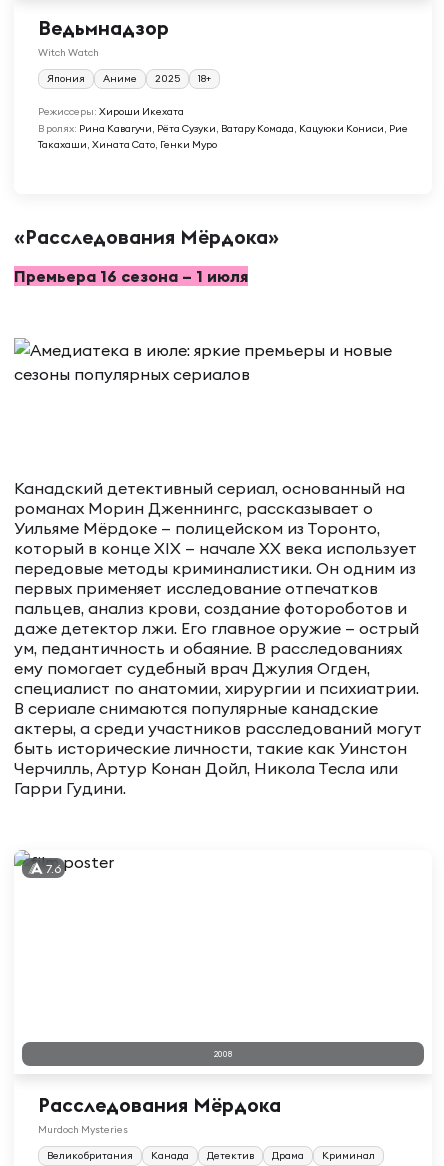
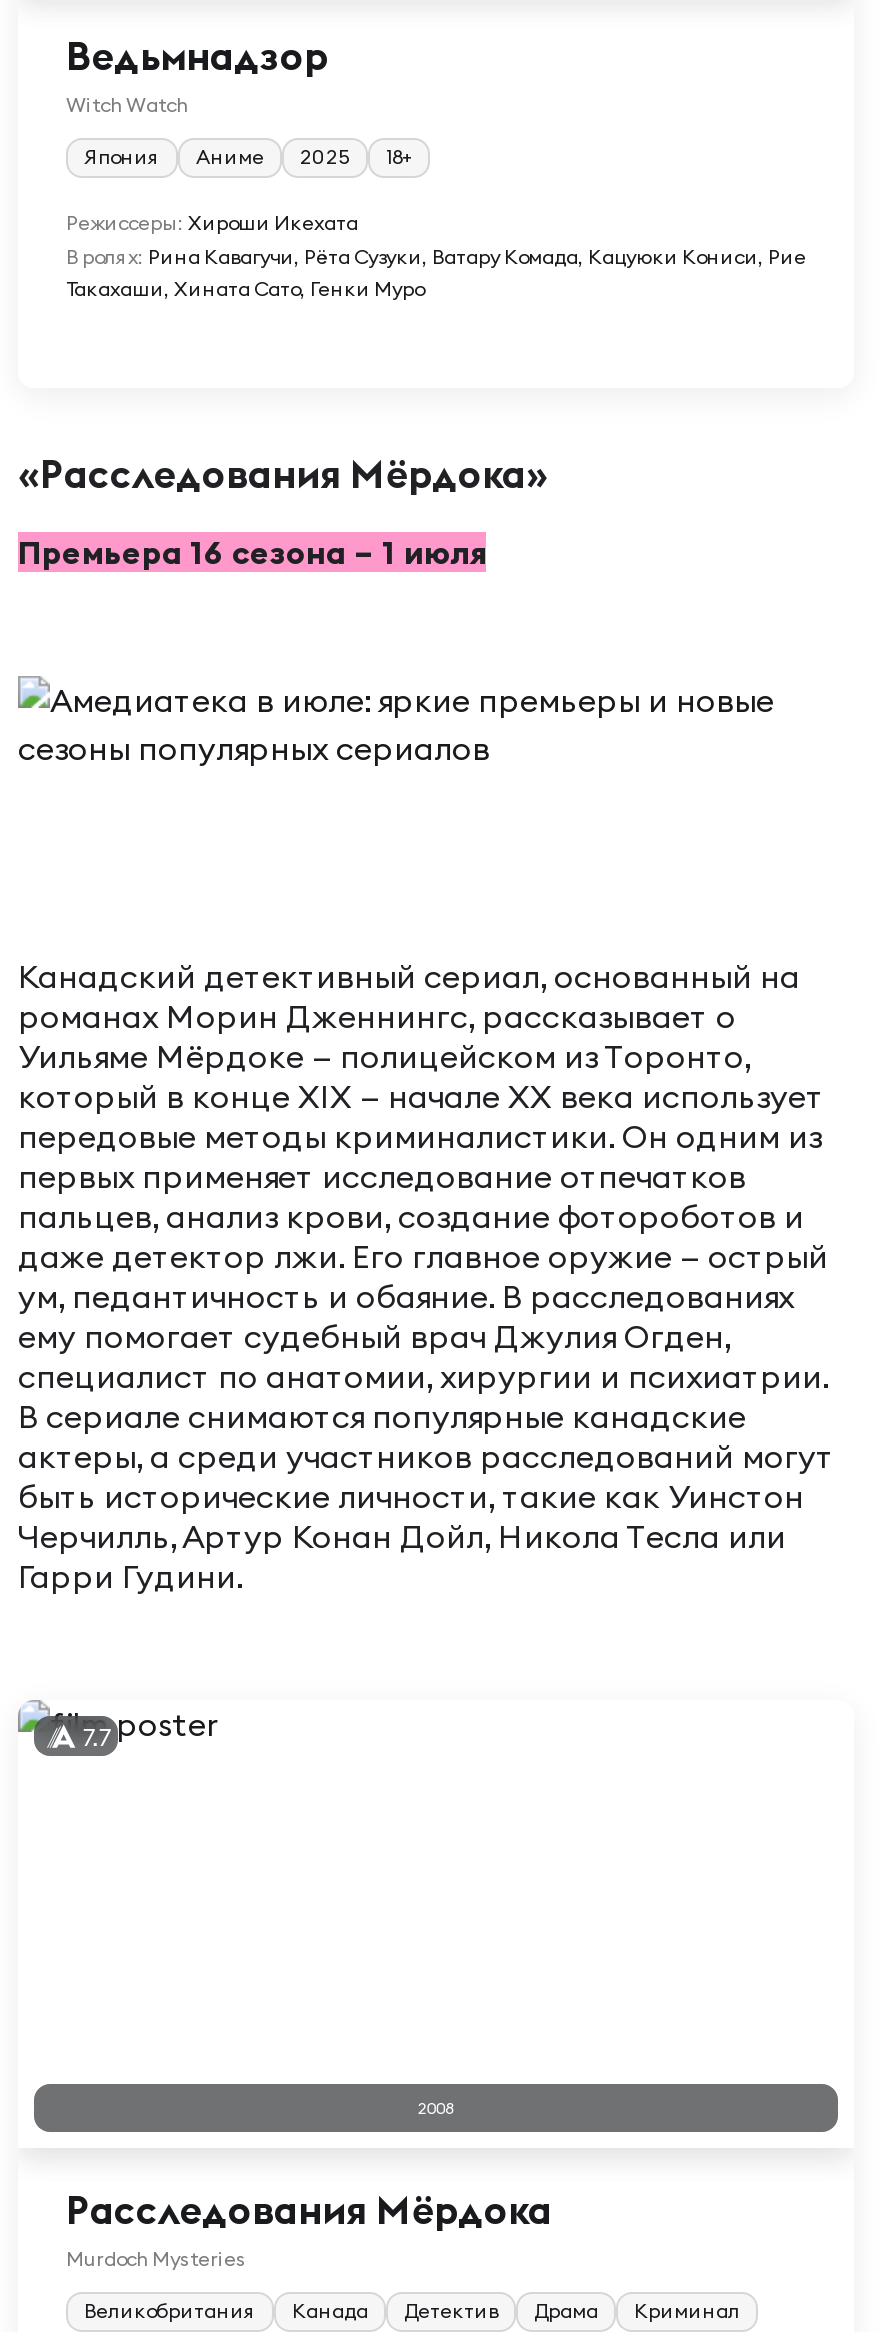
[46,861,61,876] 7.6 -> [83,1722,111,1752] 7.7

